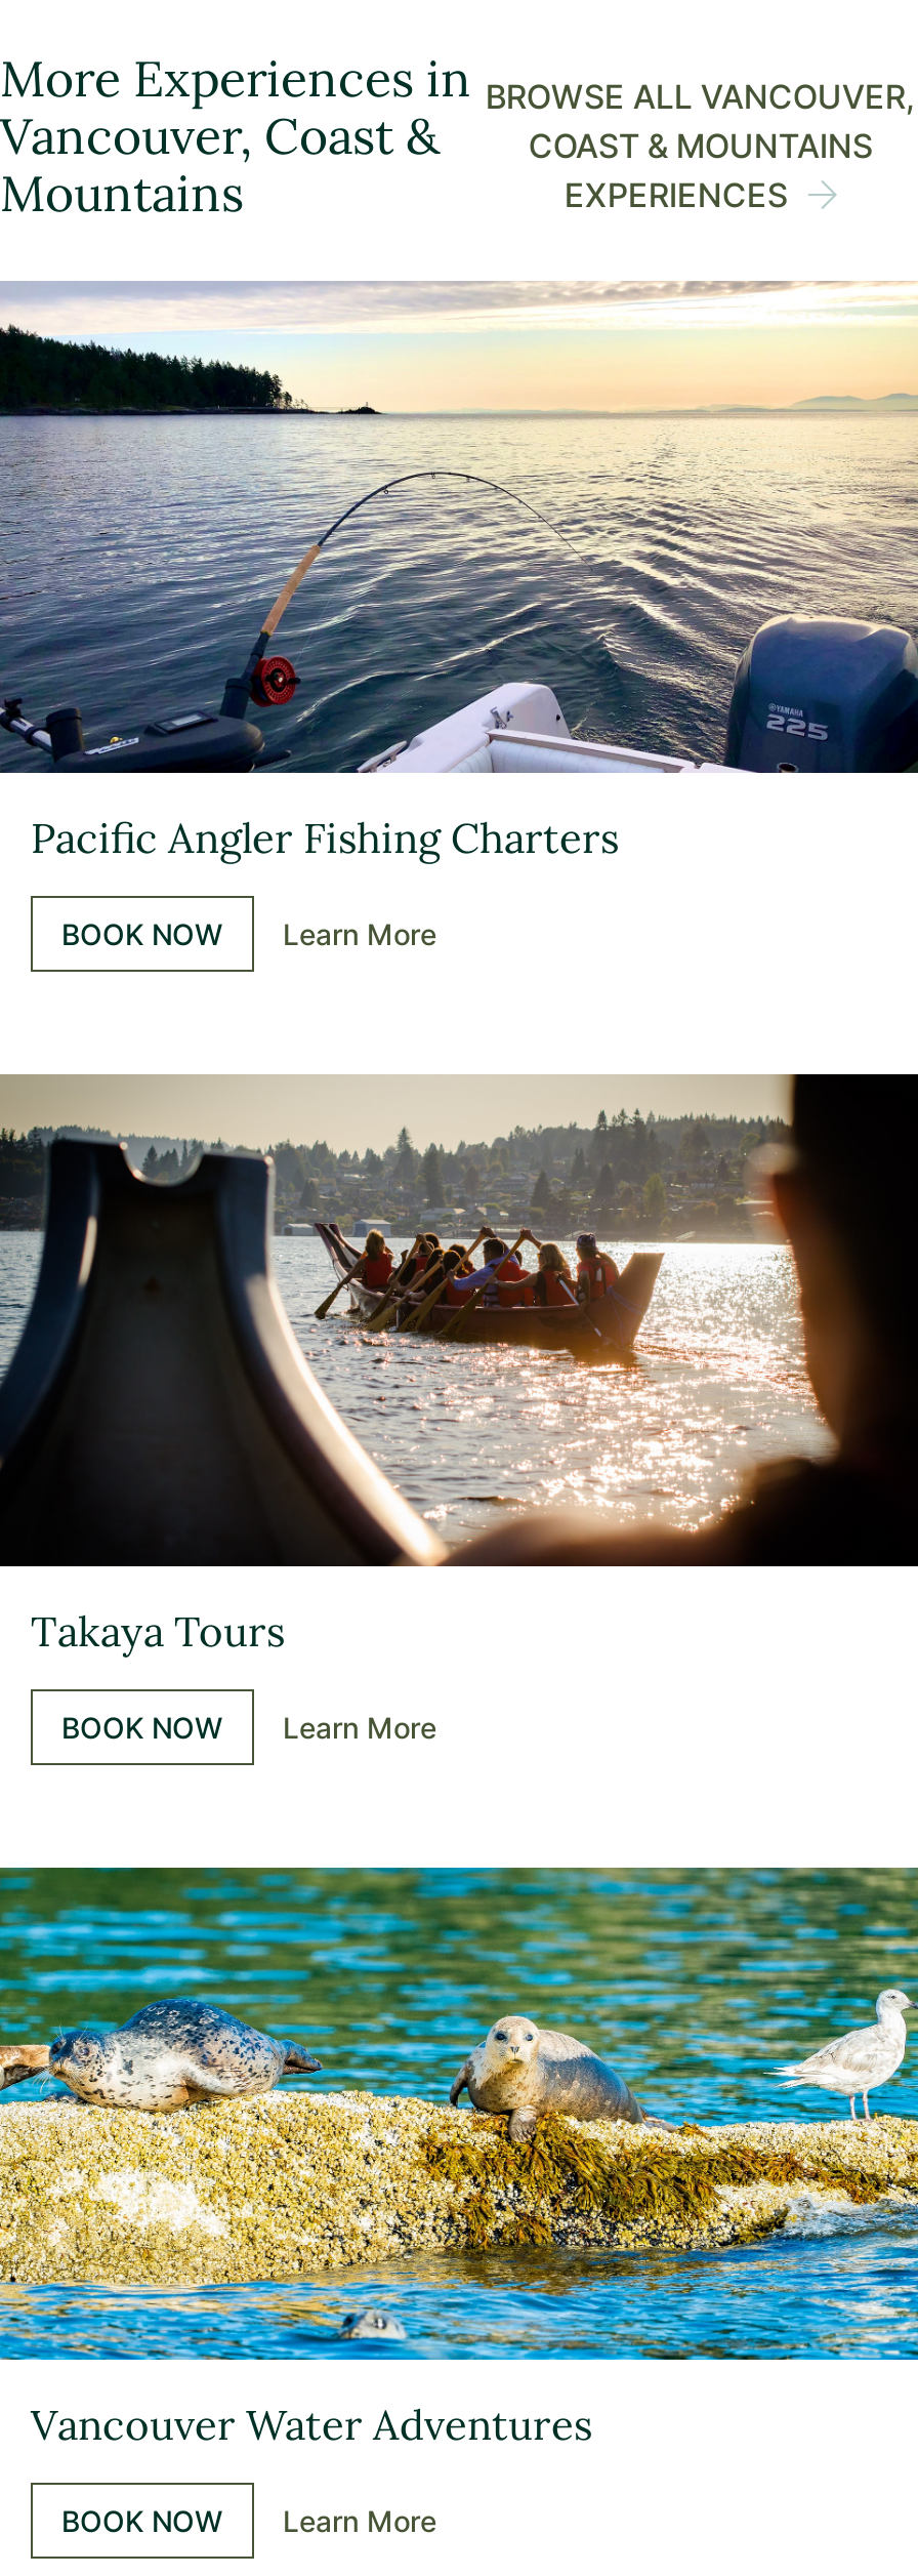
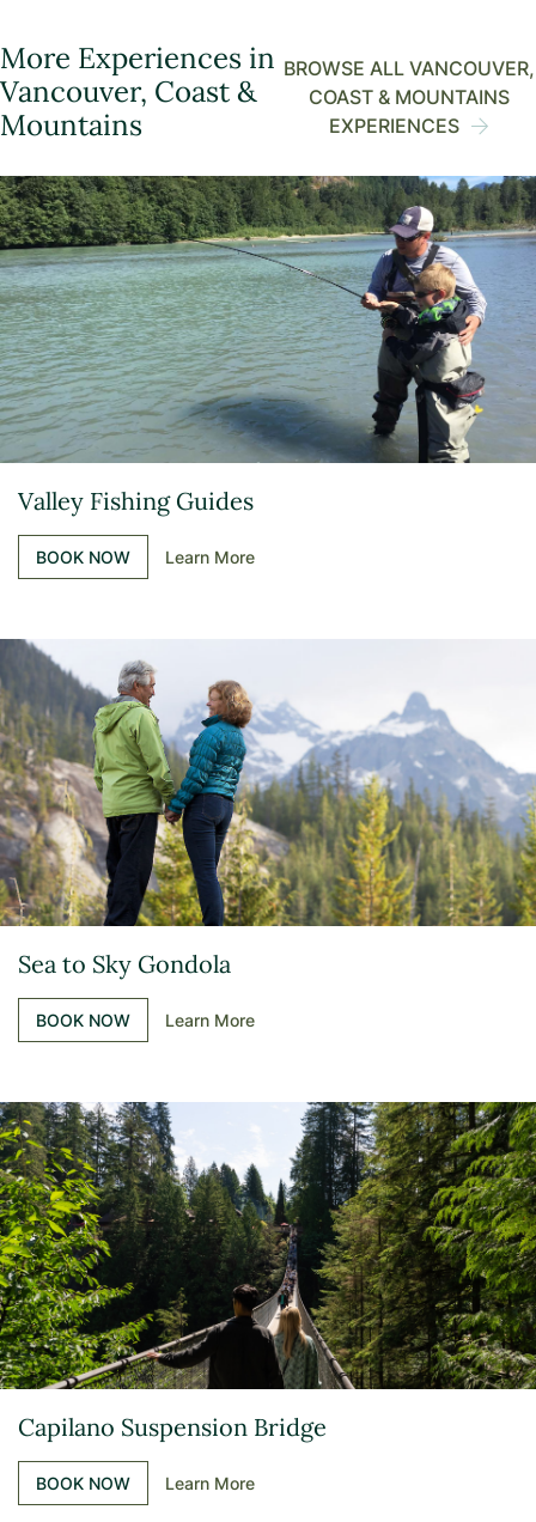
[6,281,912,863] [image] | Pacific Angler Fishing Charters -> [4,175,532,516] [image] | Valley Fishing Guides
[6,1072,912,1657] [image] | Takaya Tours -> [4,639,532,979] [image] | Sea to Sky Gondola
[6,1866,912,2450] [image] | Vancouver Water Adventures -> [4,1101,532,1442] [image] | Capilano Suspension Bridge

